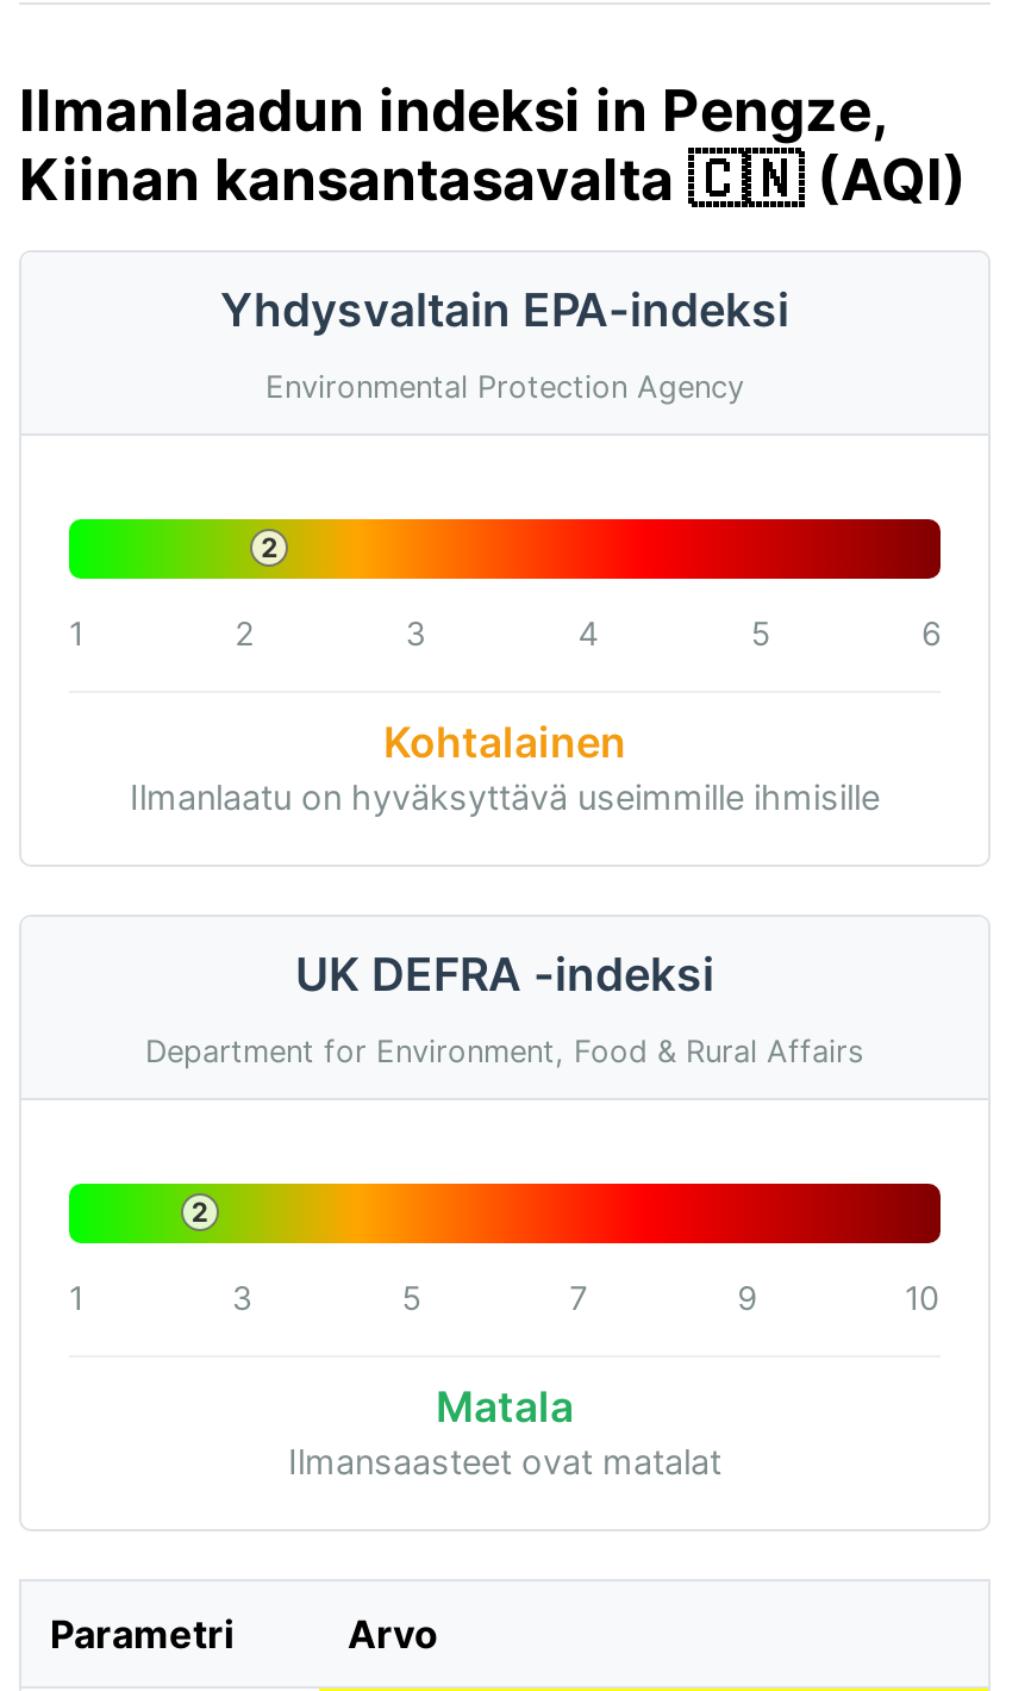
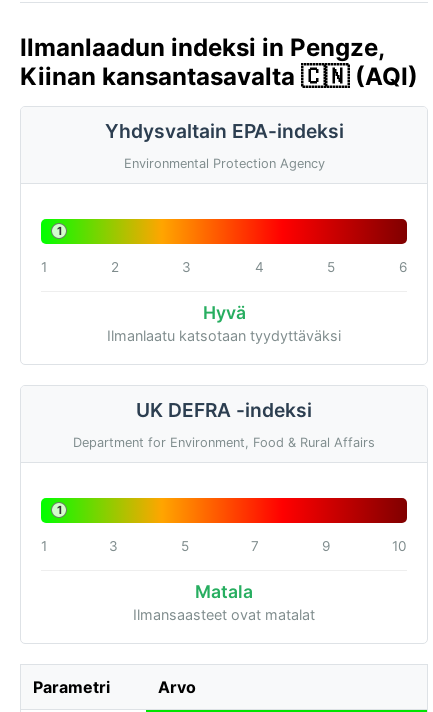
[261,532,278,565] 2 -> [57,224,62,238] 1
[130,716,880,816] Kohtalainen | Ilmanlaatu on hyväksyttävä useimmille ihmisille -> [107,302,341,344] Hyvä | Ilmanlaatu katsotaan tyydyttäväksi
[191,1196,208,1229] 2 -> [57,503,62,517] 1

